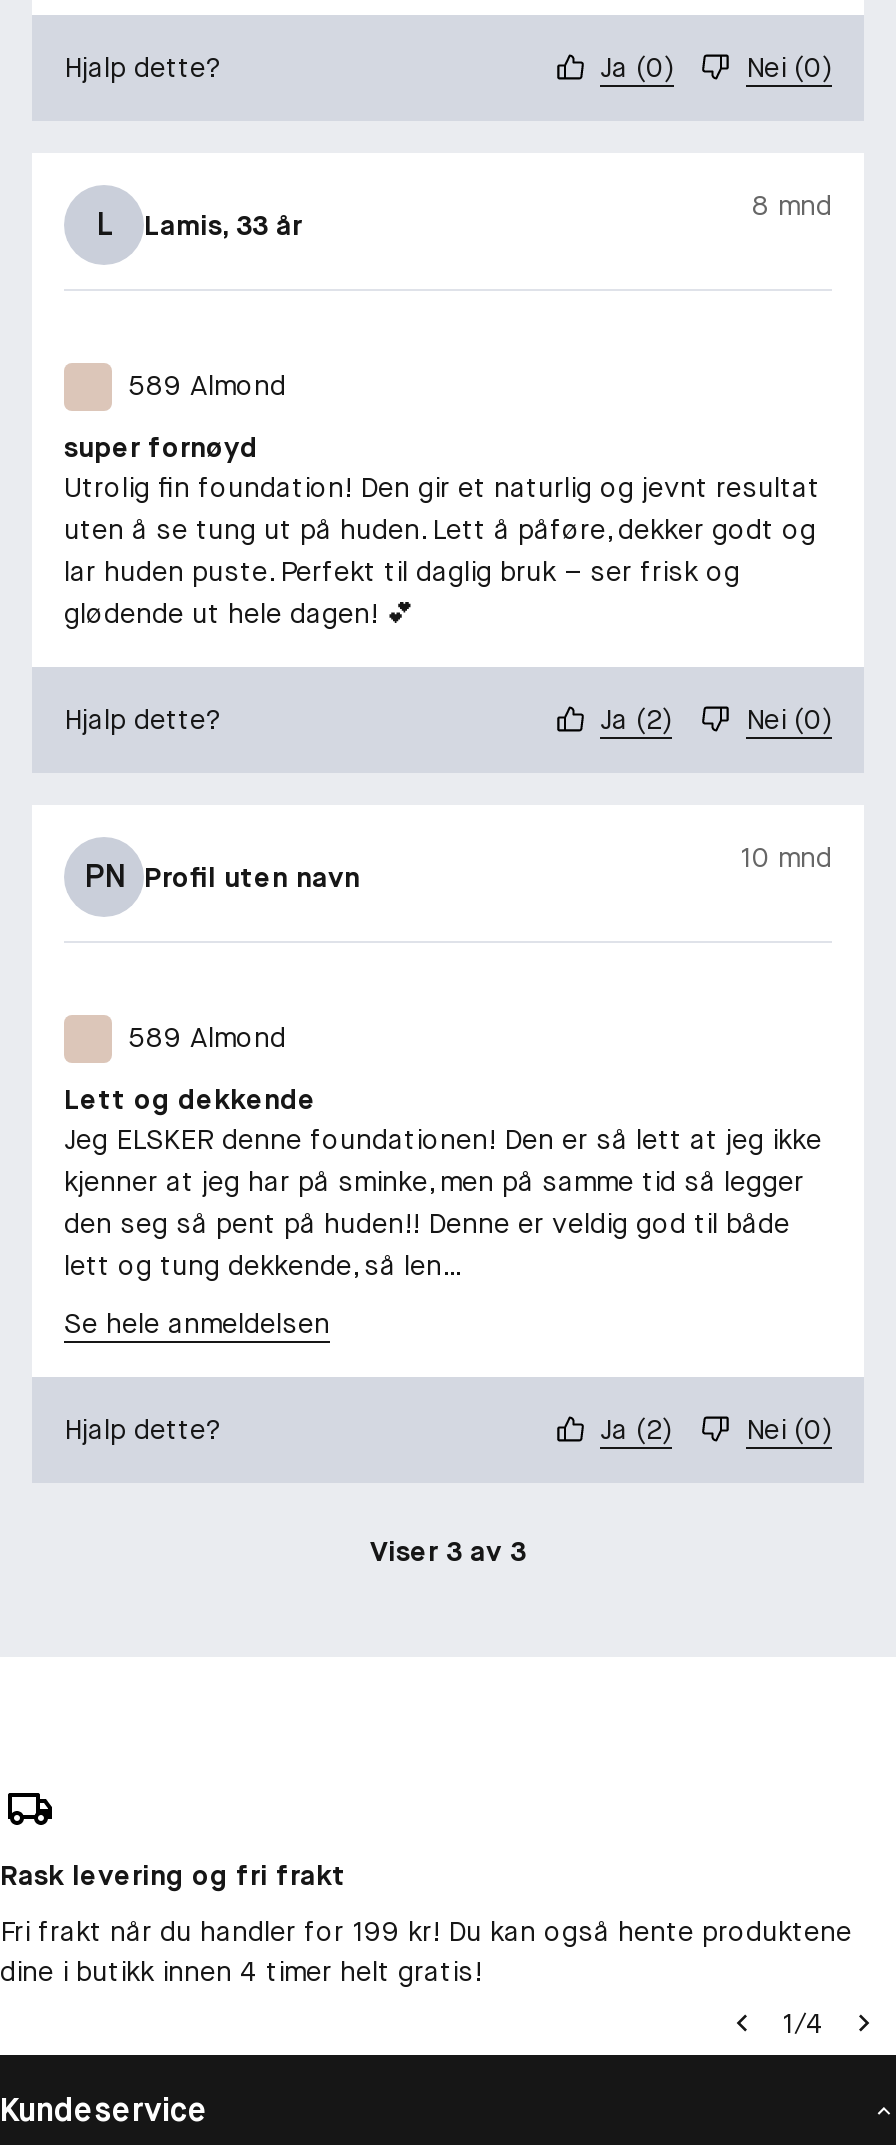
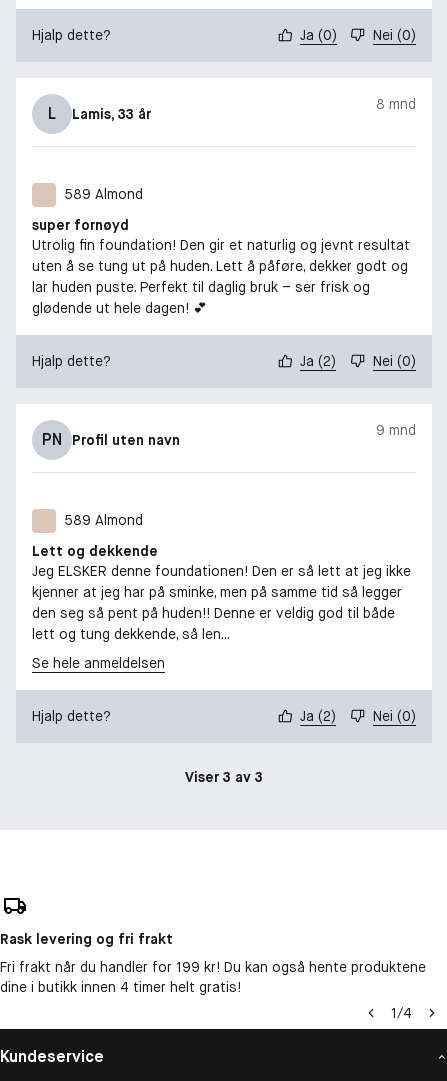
[740,838,832,874] 10 mnd -> [376,421,416,439] 9 mnd

